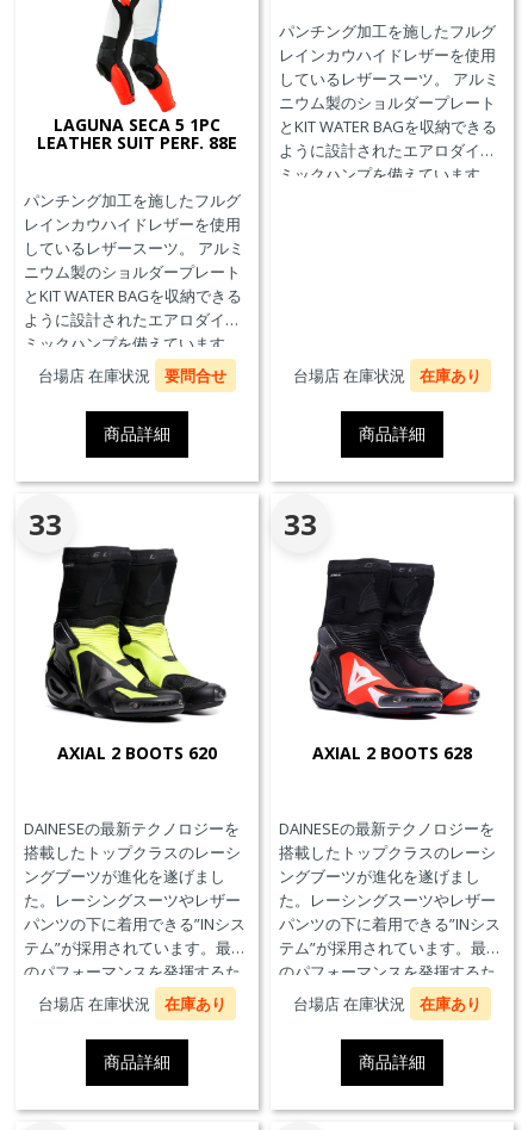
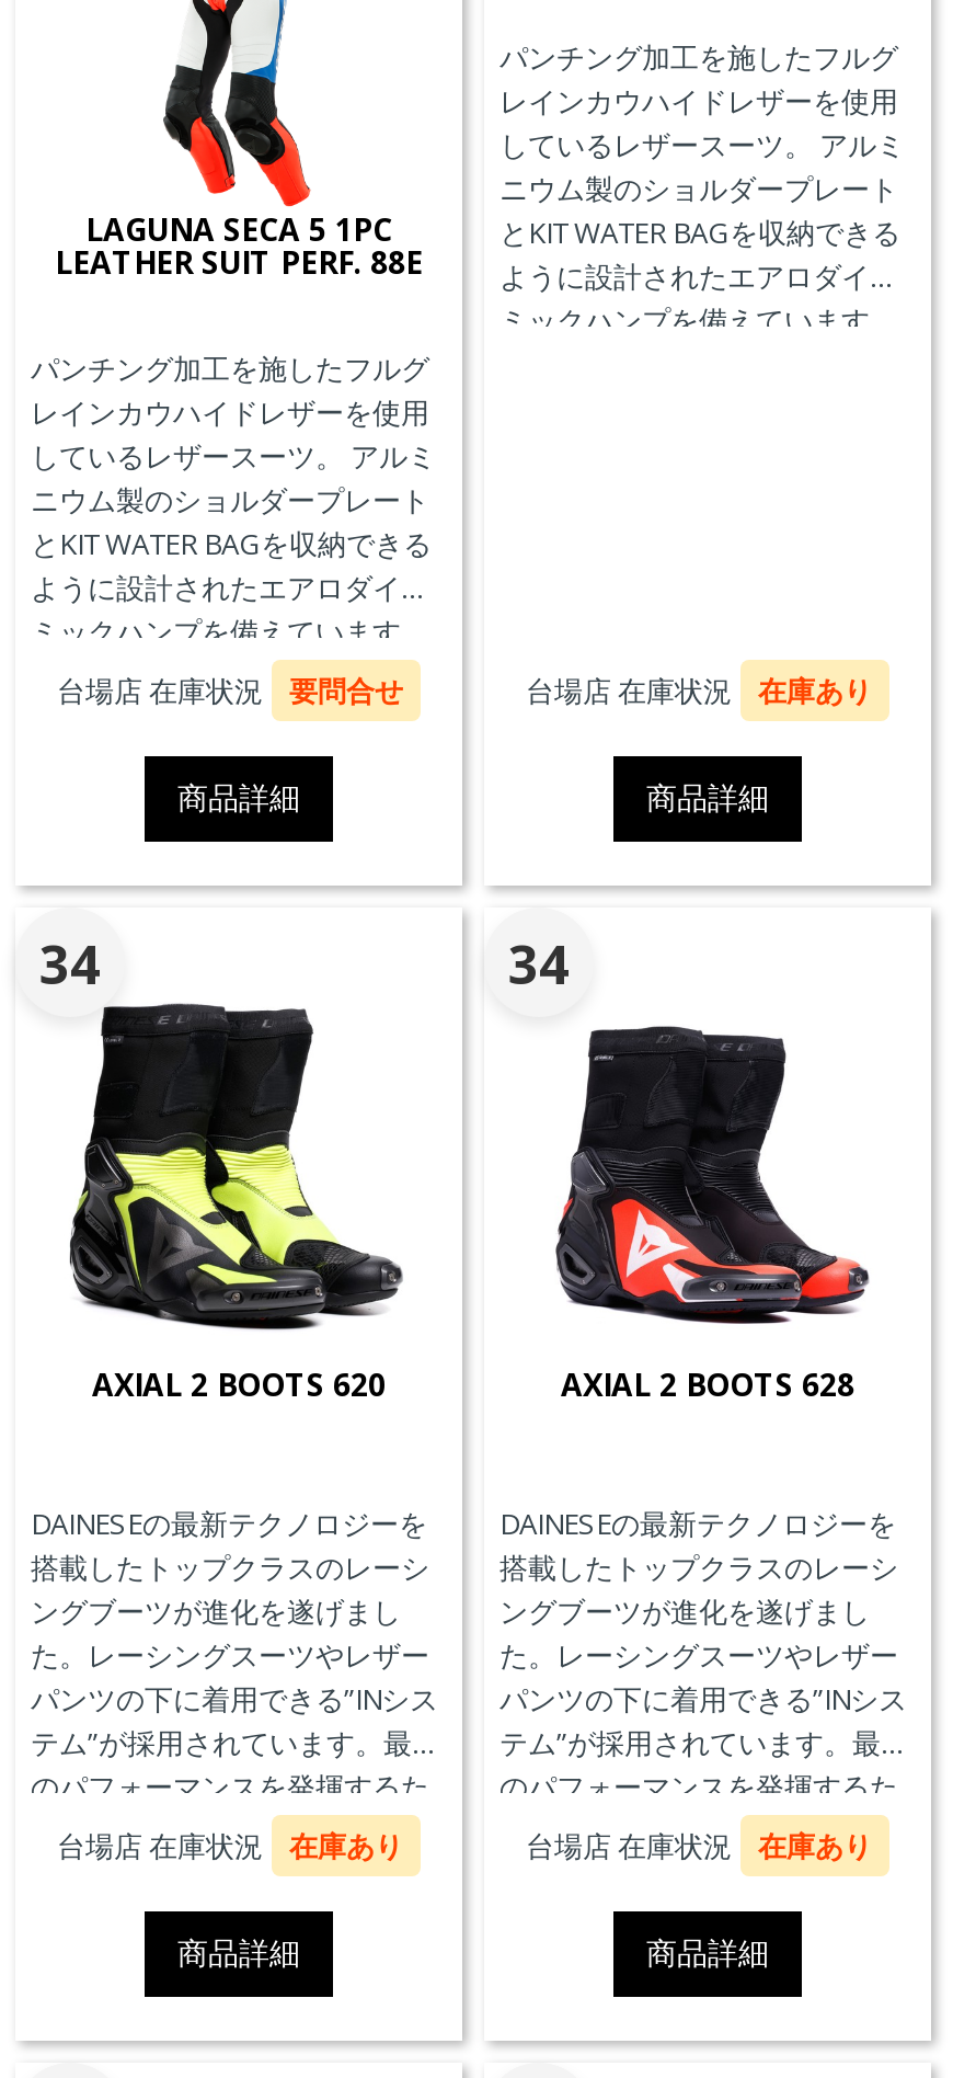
[29,504,62,543] 33 -> [39,926,101,998] 34
[284,504,317,543] 33 -> [508,926,570,998] 34

